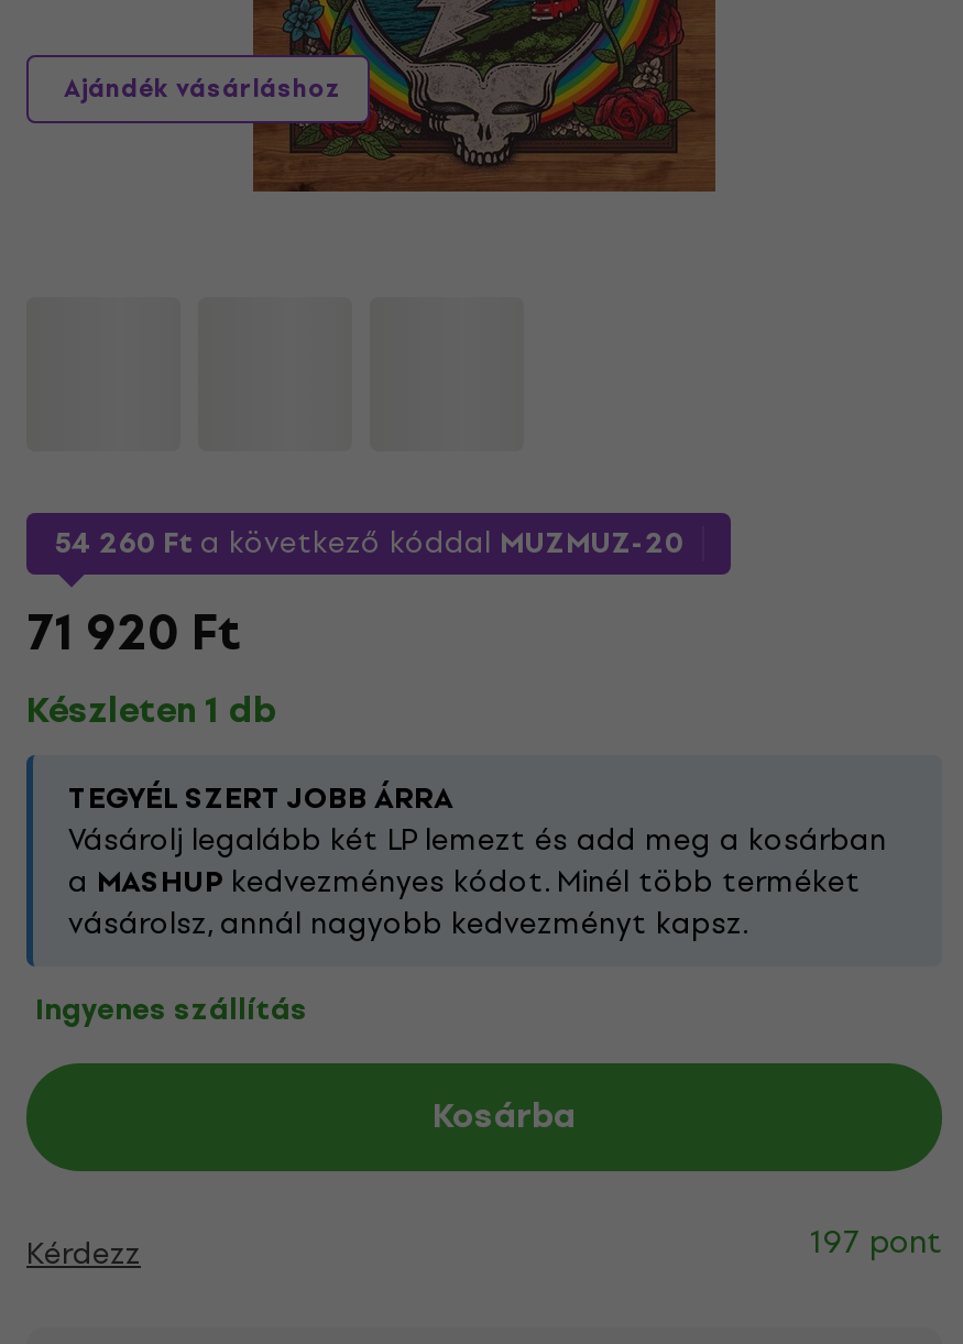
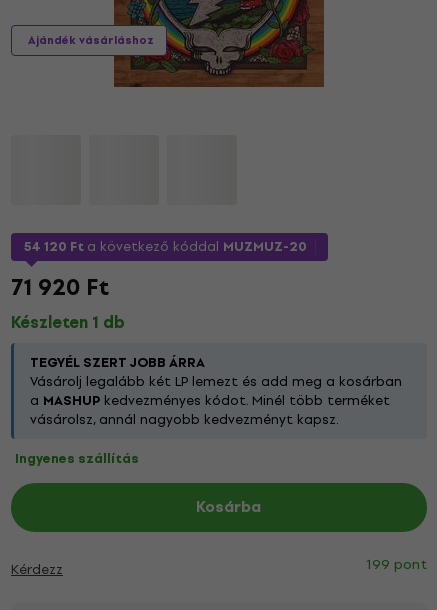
[55,520,685,566] 54 260 Ft a következő kóddal MUZMUZ-20 -> [24,236,307,257] 54 120 Ft a következő kóddal MUZMUZ-20
[810,1217,942,1268] 197 pont -> [366,553,427,576] 199 pont

